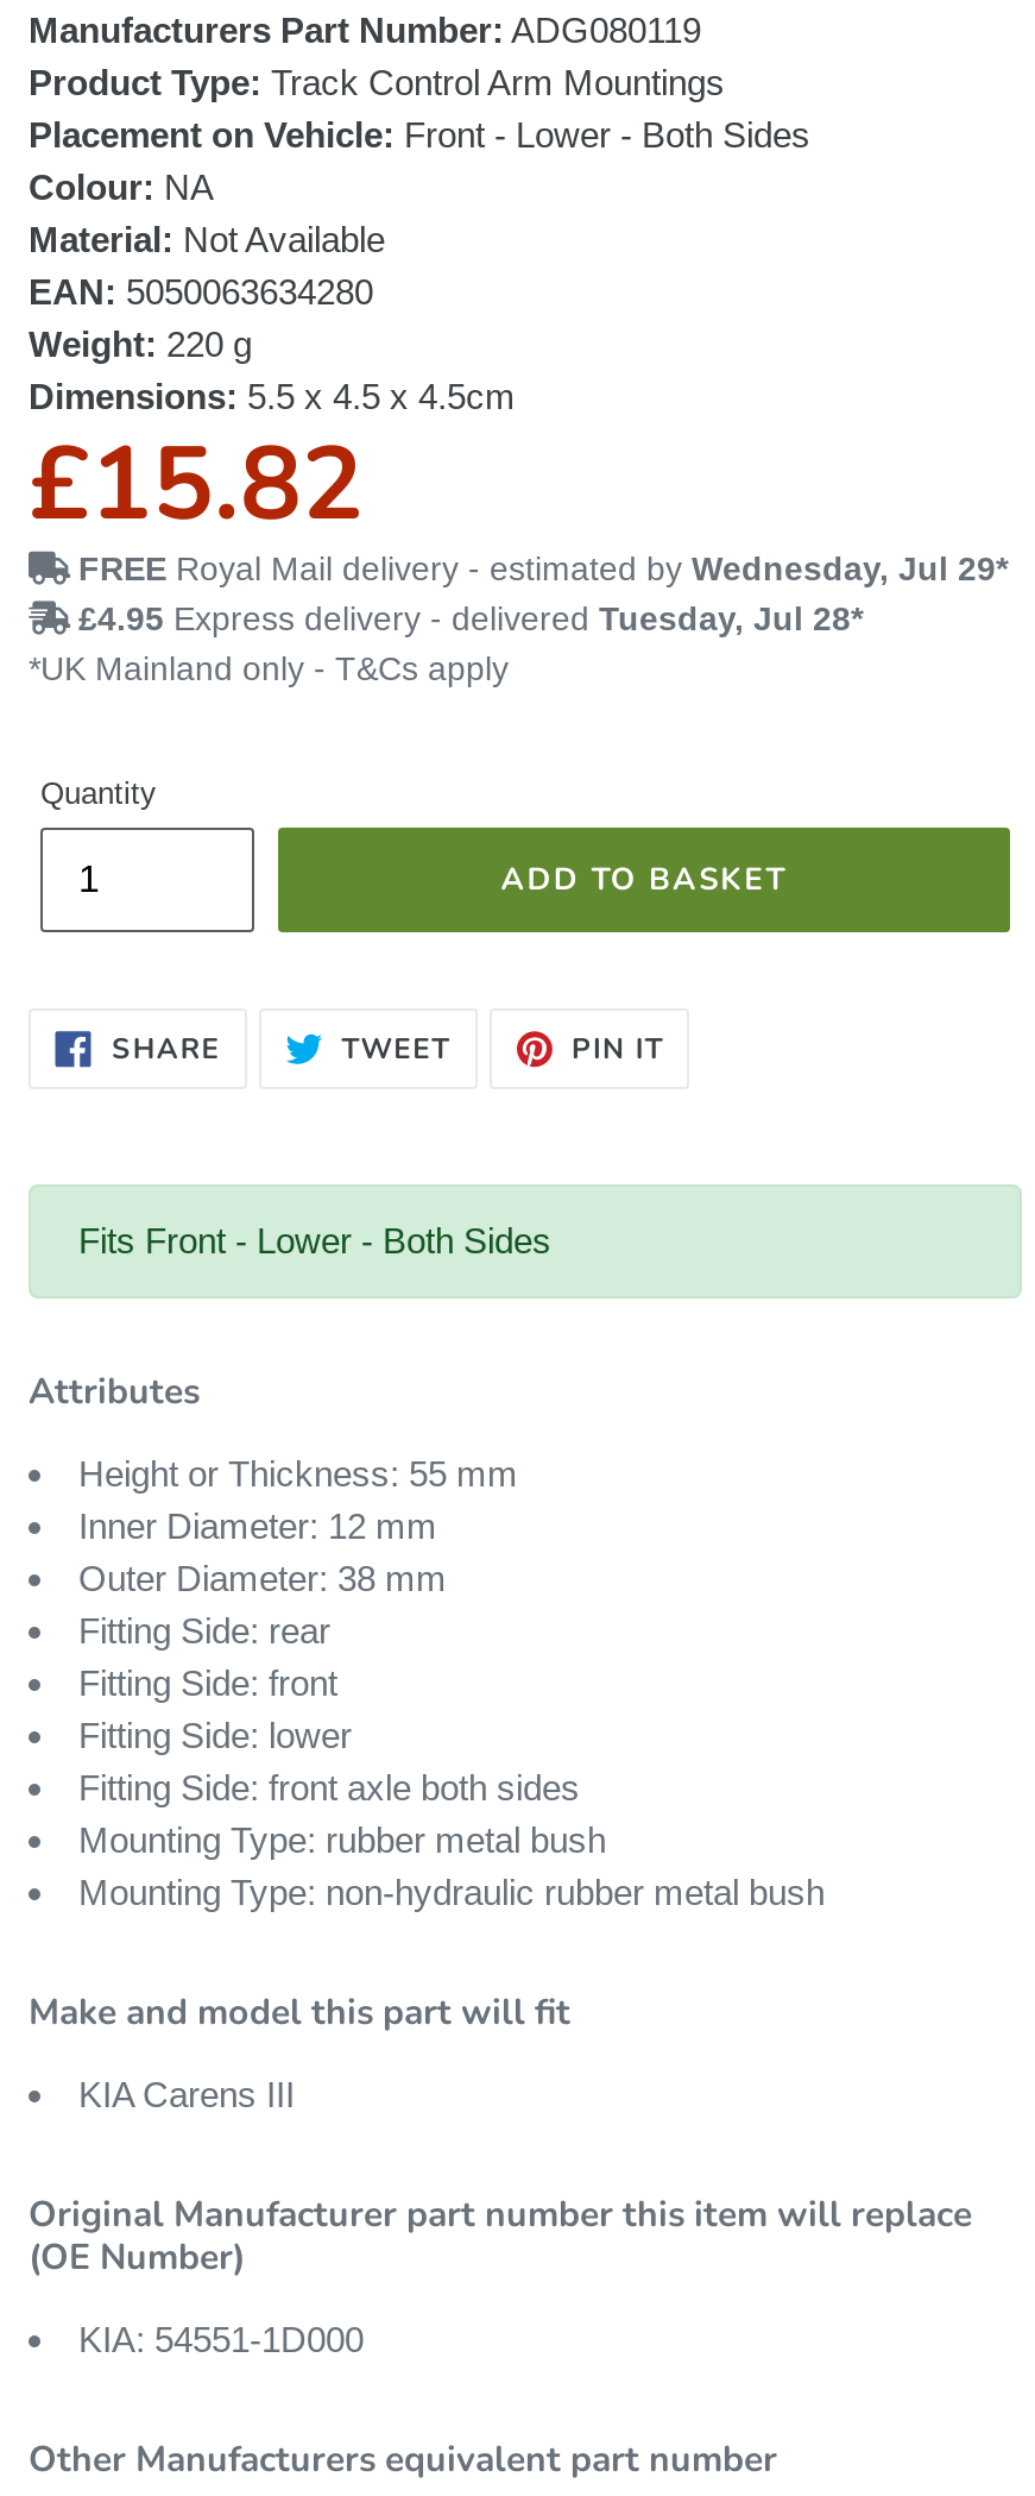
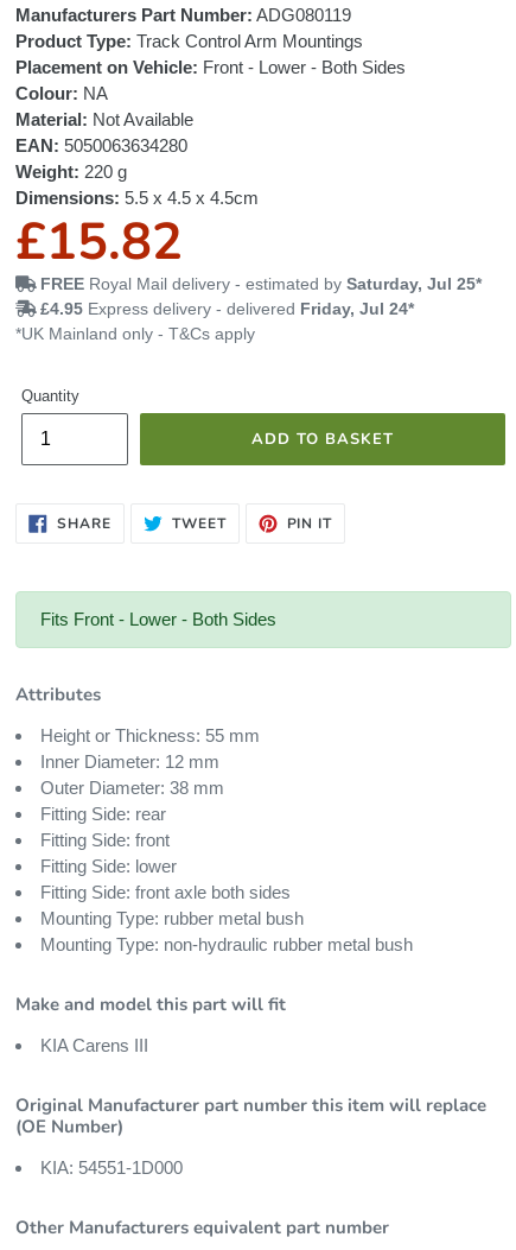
[78,548,1008,586] FREE Royal Mail delivery - estimated by Wednesday, Jul 29* -> [40,274,482,293] FREE Royal Mail delivery - estimated by Saturday, Jul 25*
[78,598,863,636] £4.95 Express delivery - delivered Tuesday, Jul 28* -> [40,299,414,318] £4.95 Express delivery - delivered Friday, Jul 24*

